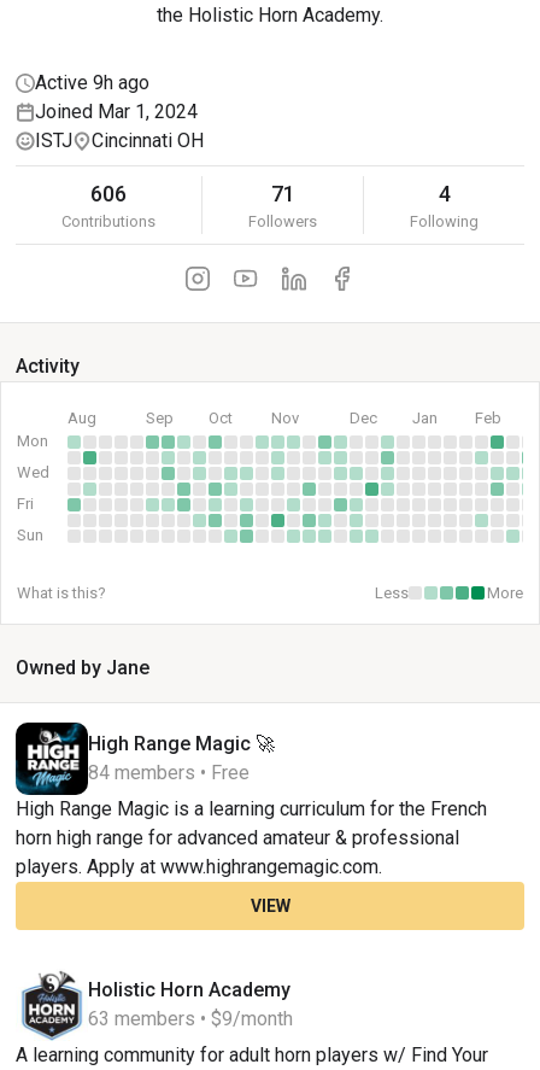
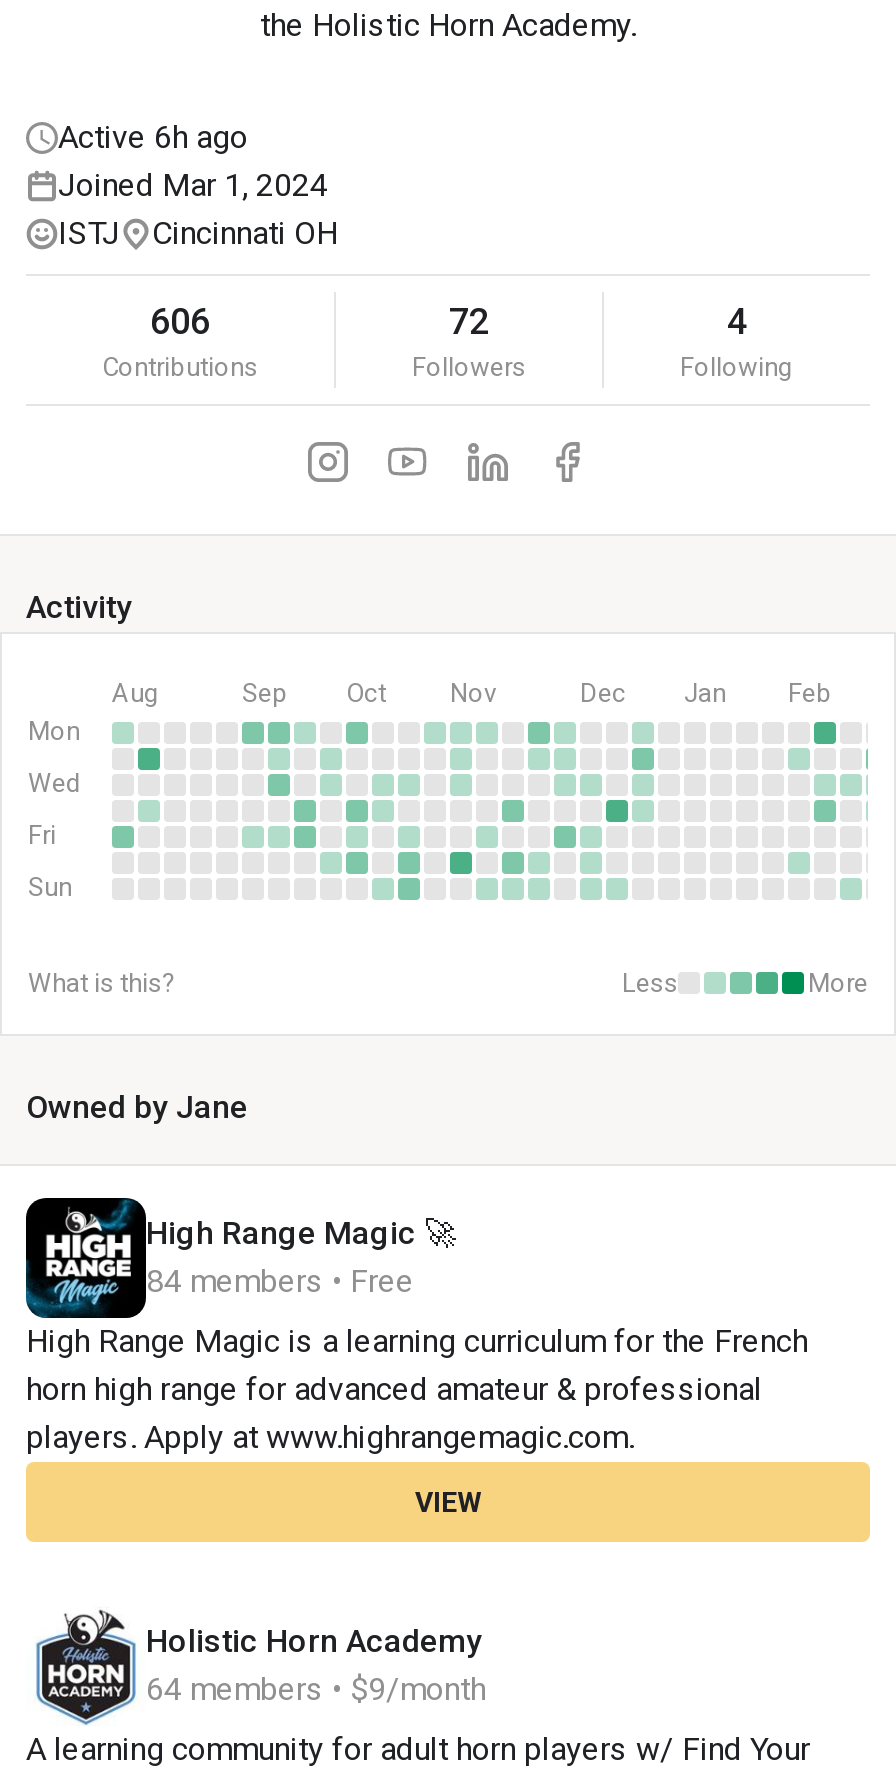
[35,71,149,94] Active 9h ago -> [58,118,248,156] Active 6h ago
[271,181,295,206] 71 -> [449,300,489,342] 72
[88,1007,293,1030] 63 members • $9/month -> [146,1670,486,1708] 64 members • $9/month

